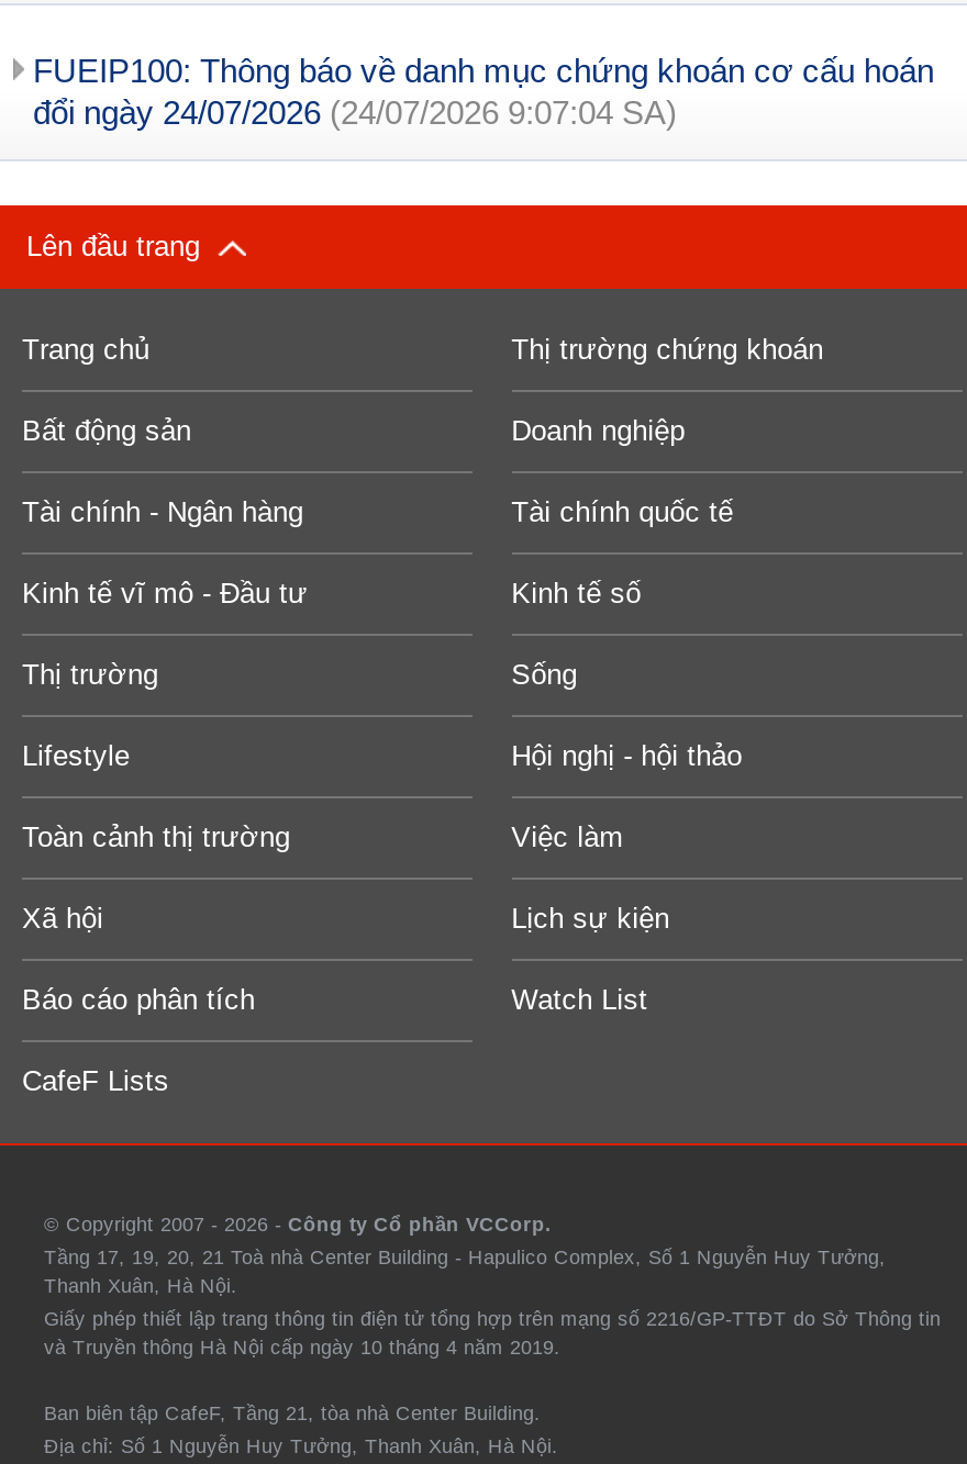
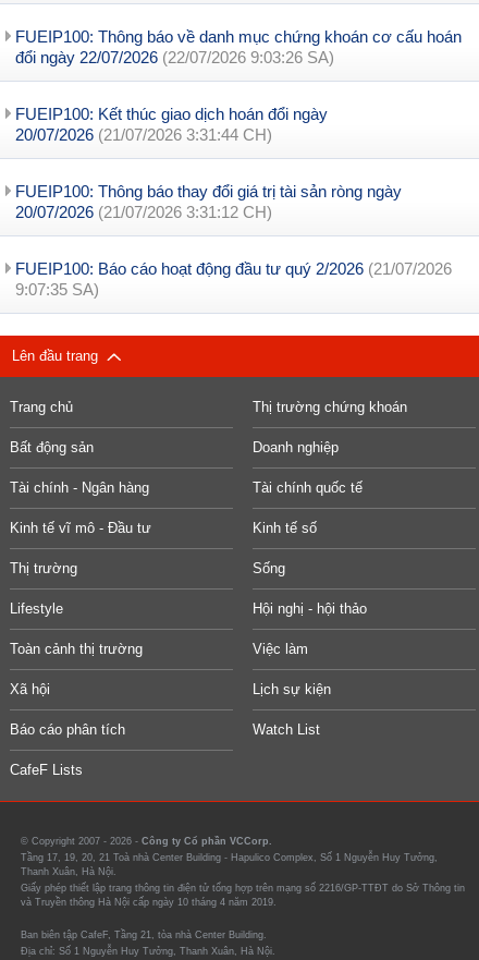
[33,93,677,131] đổi ngày 24/07/2026 (24/07/2026 9:07:04 SA) -> [15,48,452,299] đổi ngày 22/07/2026 (22/07/2026 9:03:26 SA) | FUEIP100: Kết thúc giao dịch hoán đổi ngày | 20/07/2026 (21/07/2026 3:31:44 CH) | FUEIP100: Thông báo thay đổi giá trị tài sản ròng ngày | 20/07/2026 (21/07/2026 3:31:12 CH) | FUEIP100: Báo cáo hoạt động đầu tư quý 2/2026 (21/07/2026 | 9:07:35 SA)

